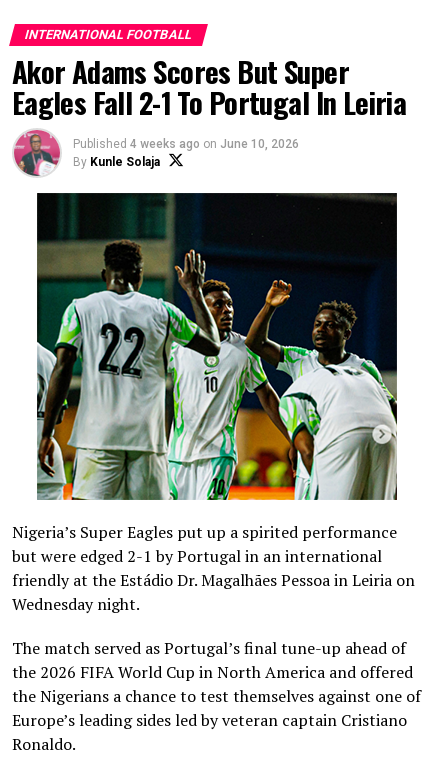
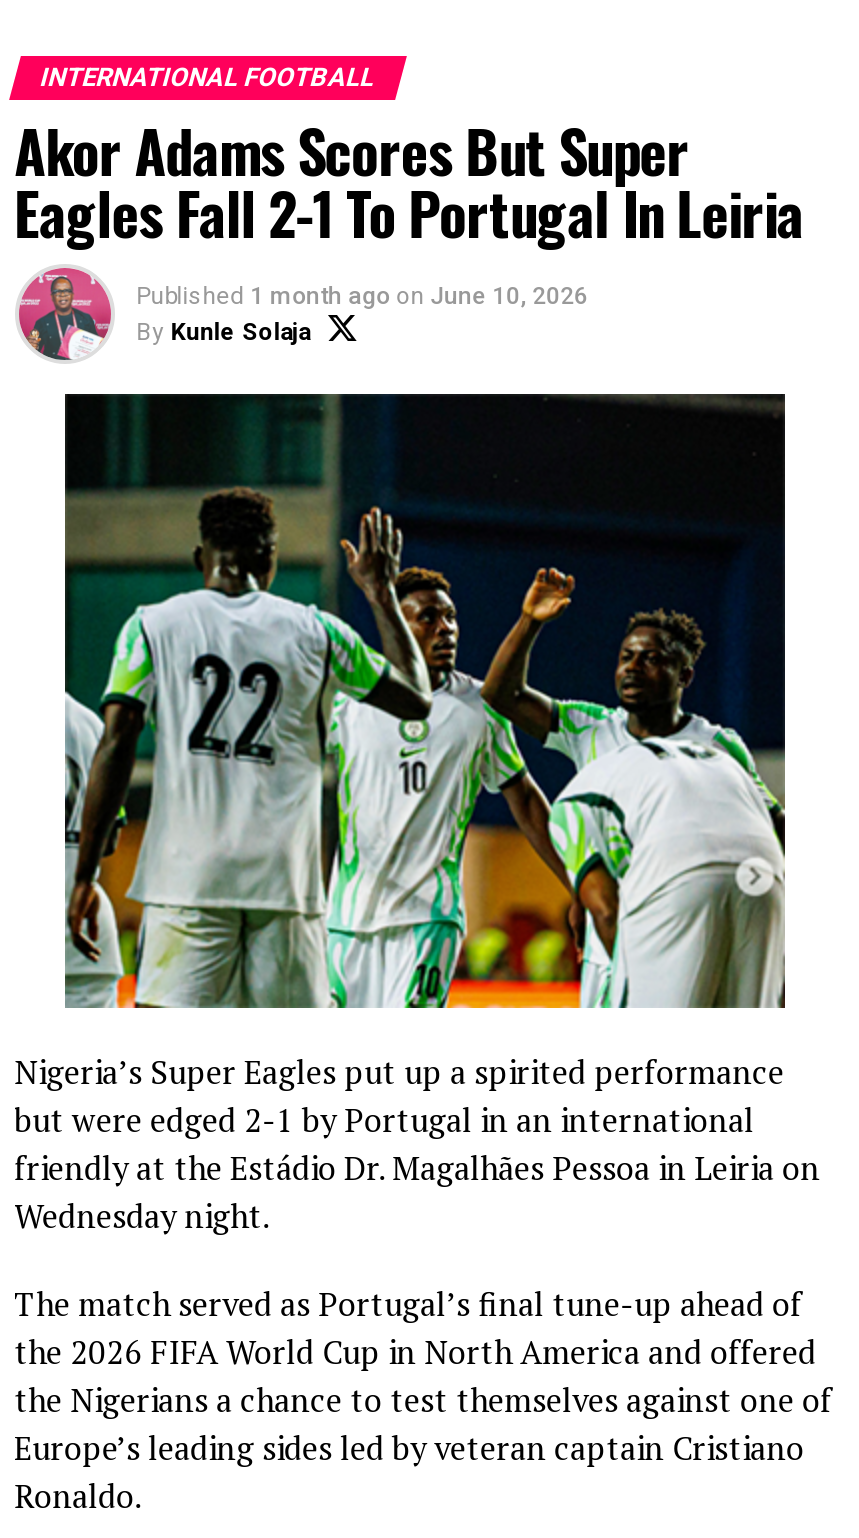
[73,137,299,151] Published 4 weeks ago on June 10, 2026 -> [136,283,588,311] Published 1 month ago on June 10, 2026

